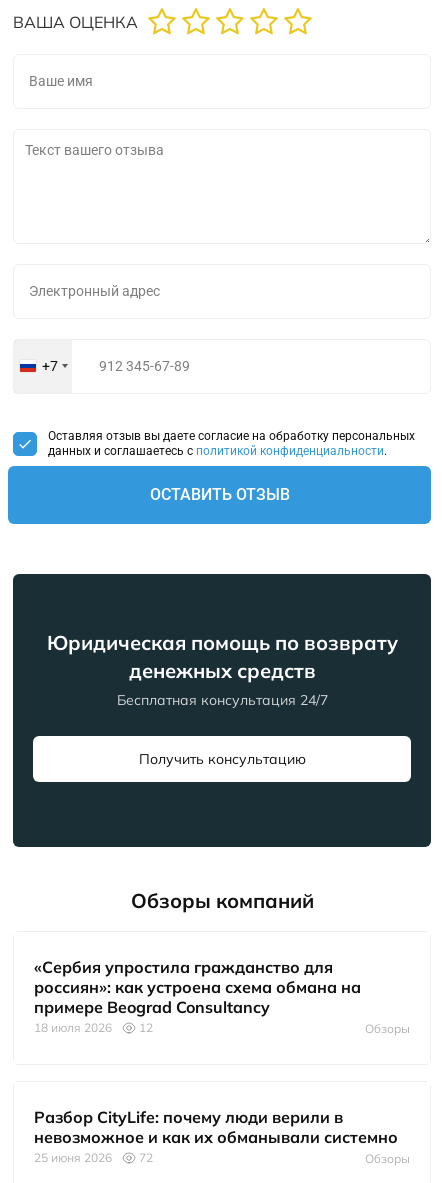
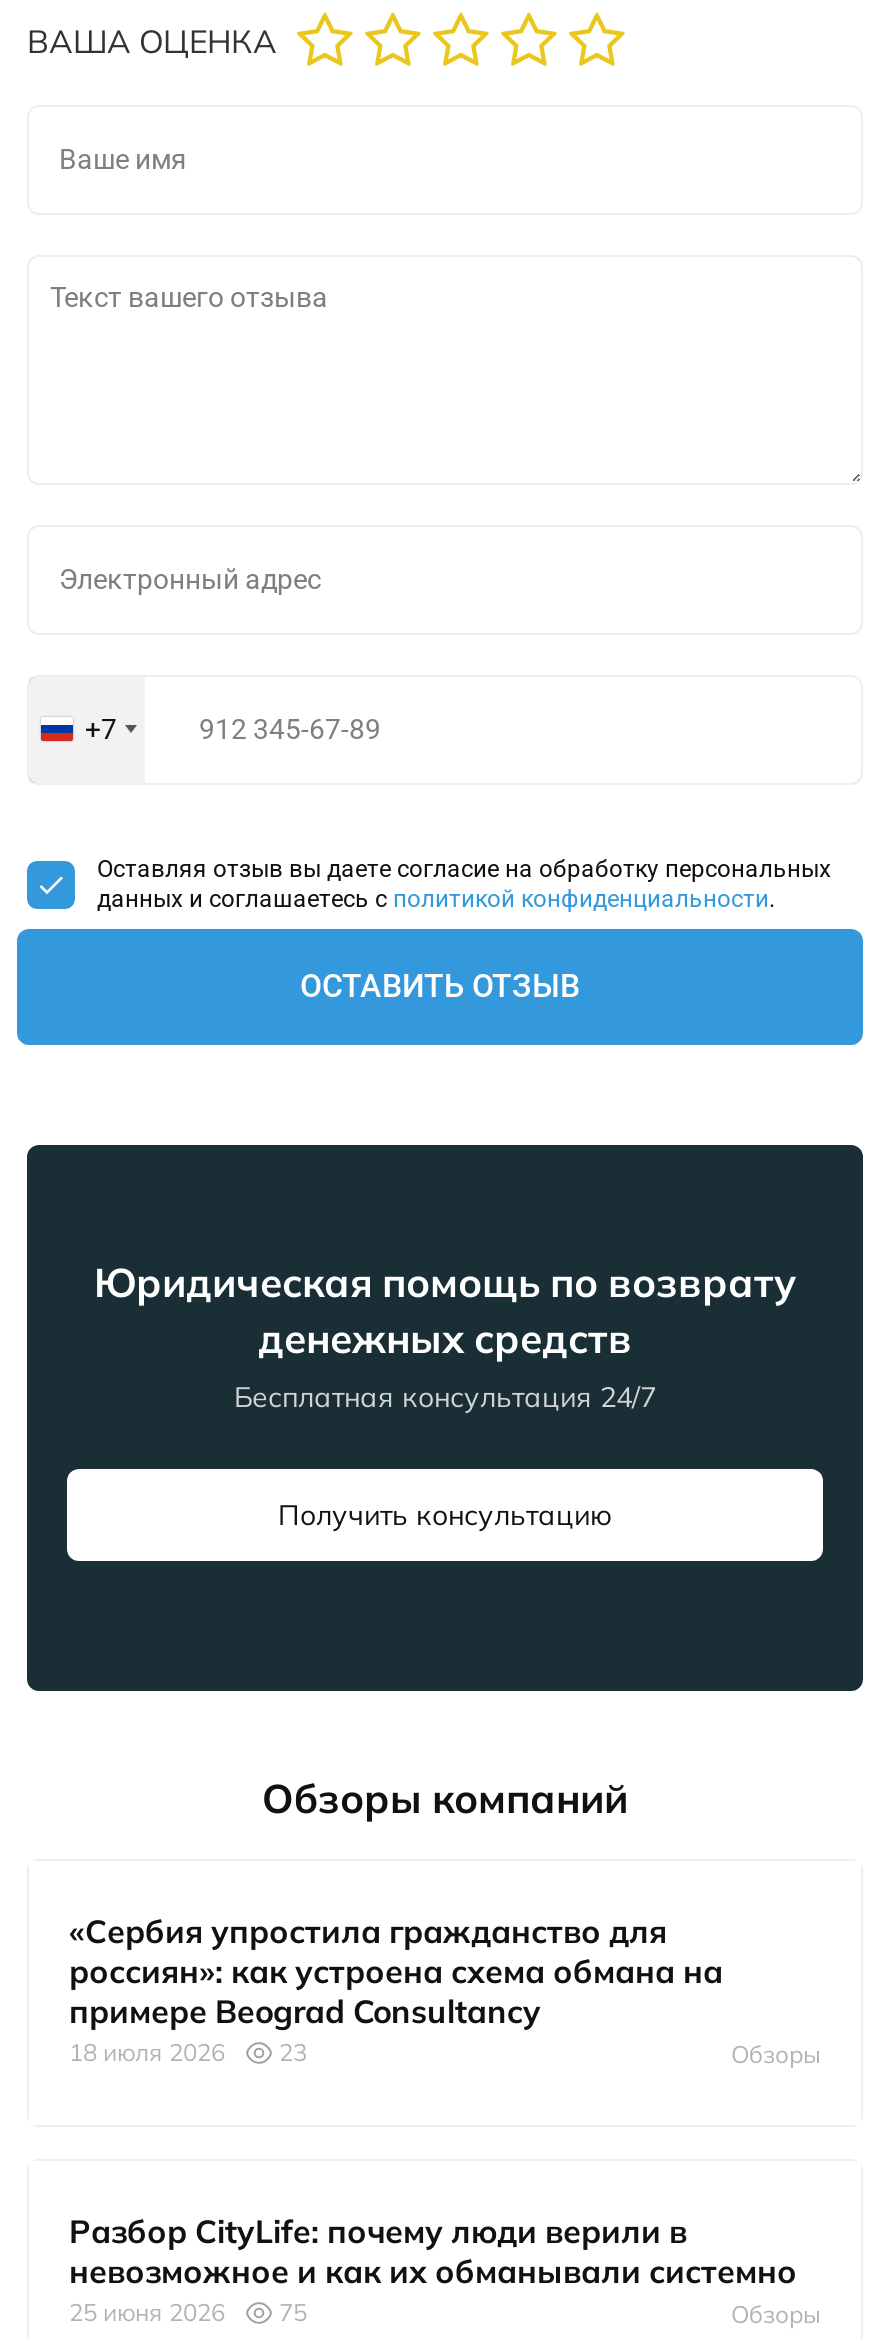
[34,1020,153,1035] 18 июля 2026 12 -> [69,2038,307,2068] 18 июля 2026 23
[34,1150,153,1165] 25 июня 2026 72 -> [69,2298,307,2328] 25 июня 2026 75

